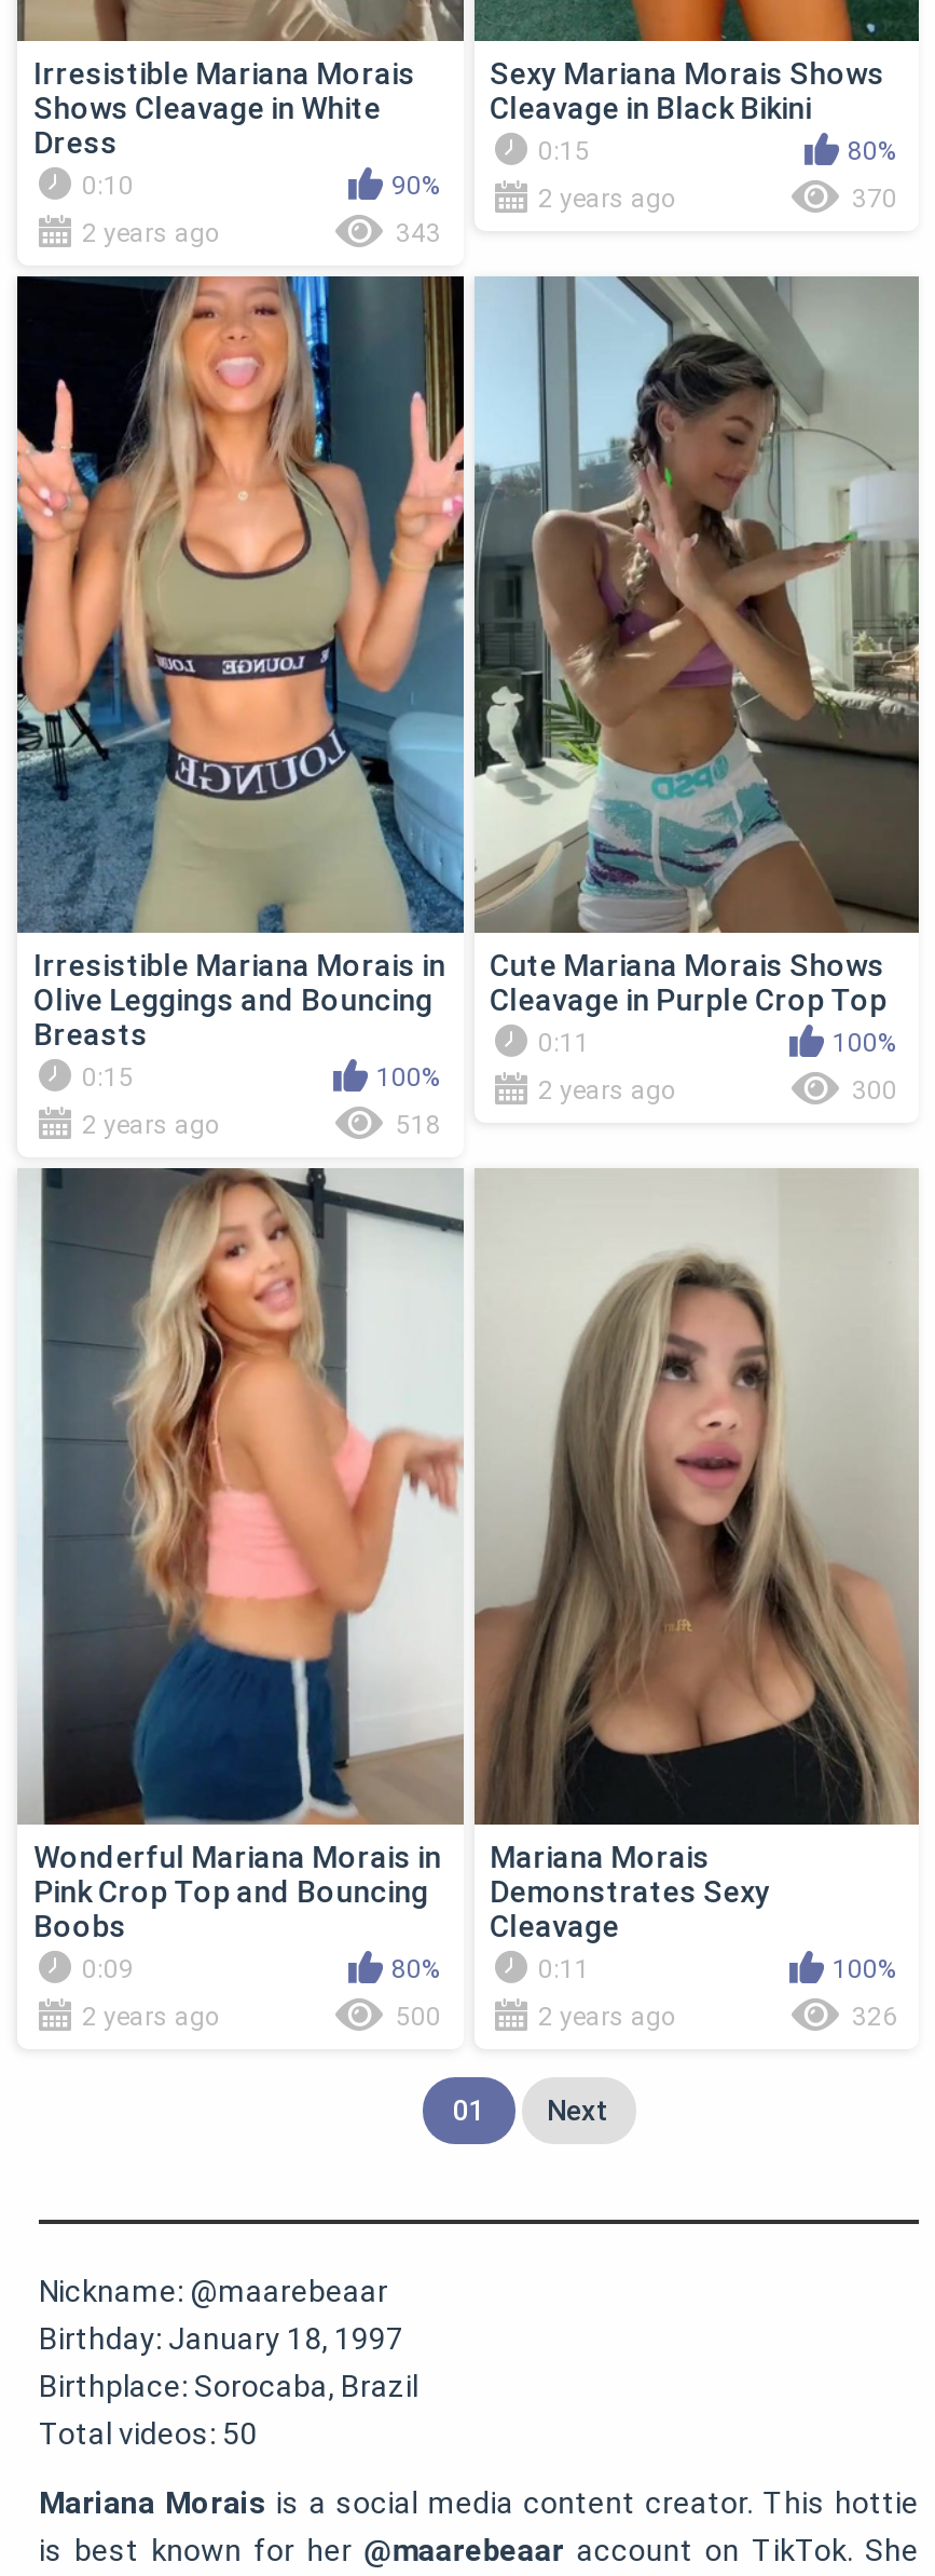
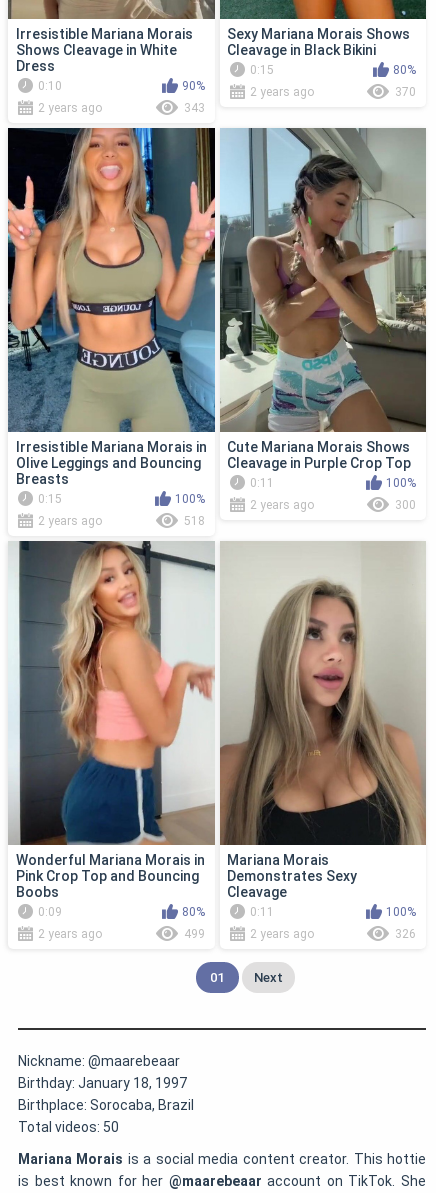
[396,2002,441,2032] 500 -> [183,927,204,941] 499

